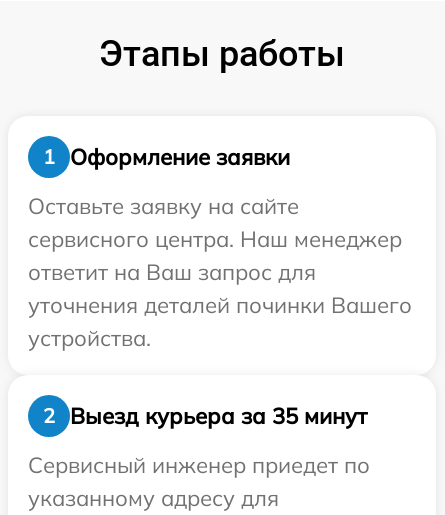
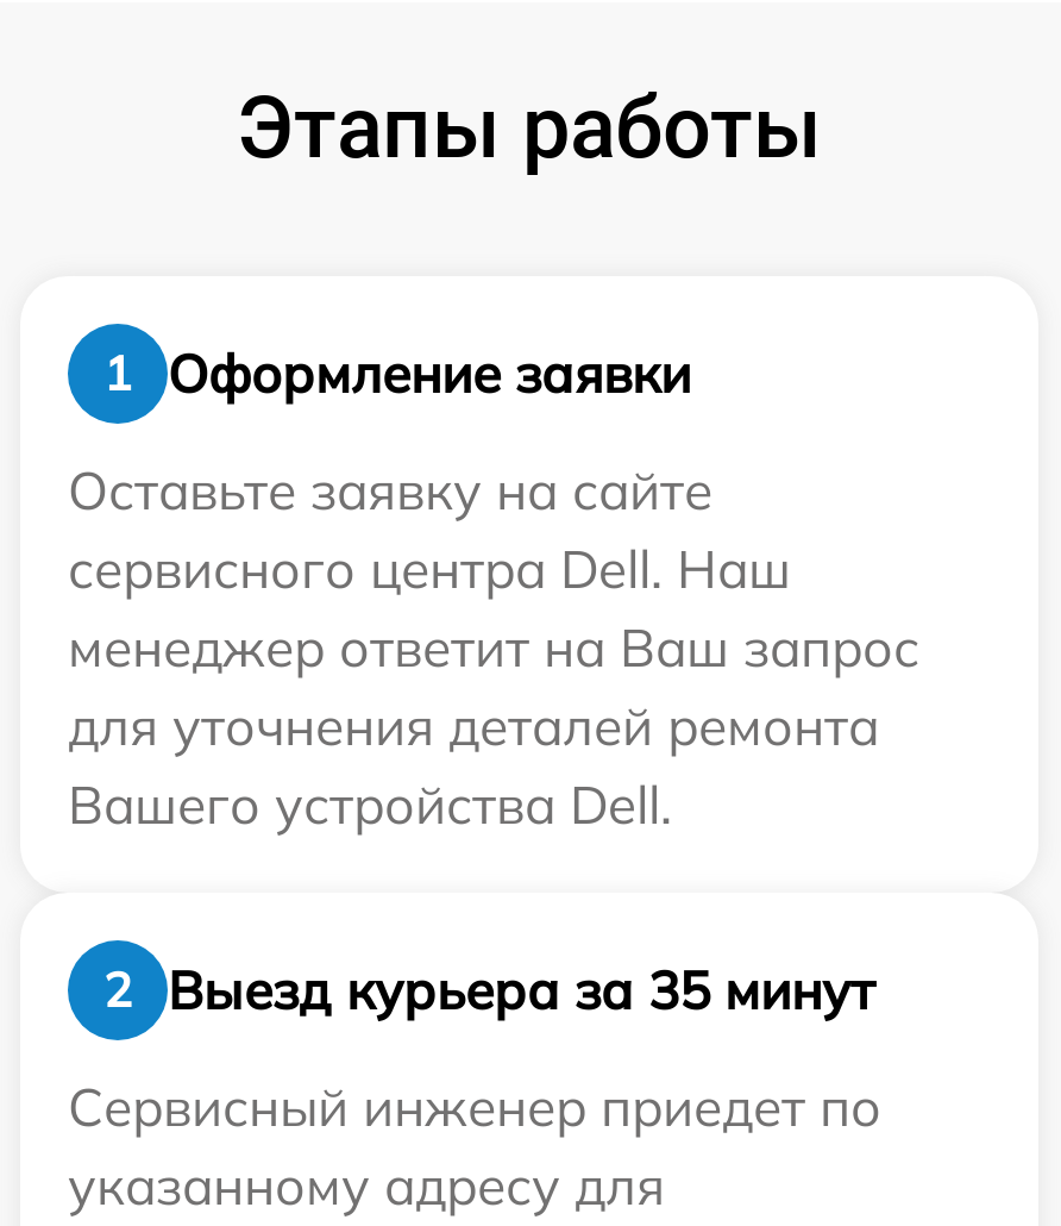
[28,225,412,352] сервисного центра. Наш менеджер | ответит на Ваш запрос для | уточнения деталей починки Вашего | устройства. -> [68,536,919,838] сервисного центра Dell. Наш | менеджер ответит на Ваш запрос | для уточнения деталей ремонта | Вашего устройства Dell.

